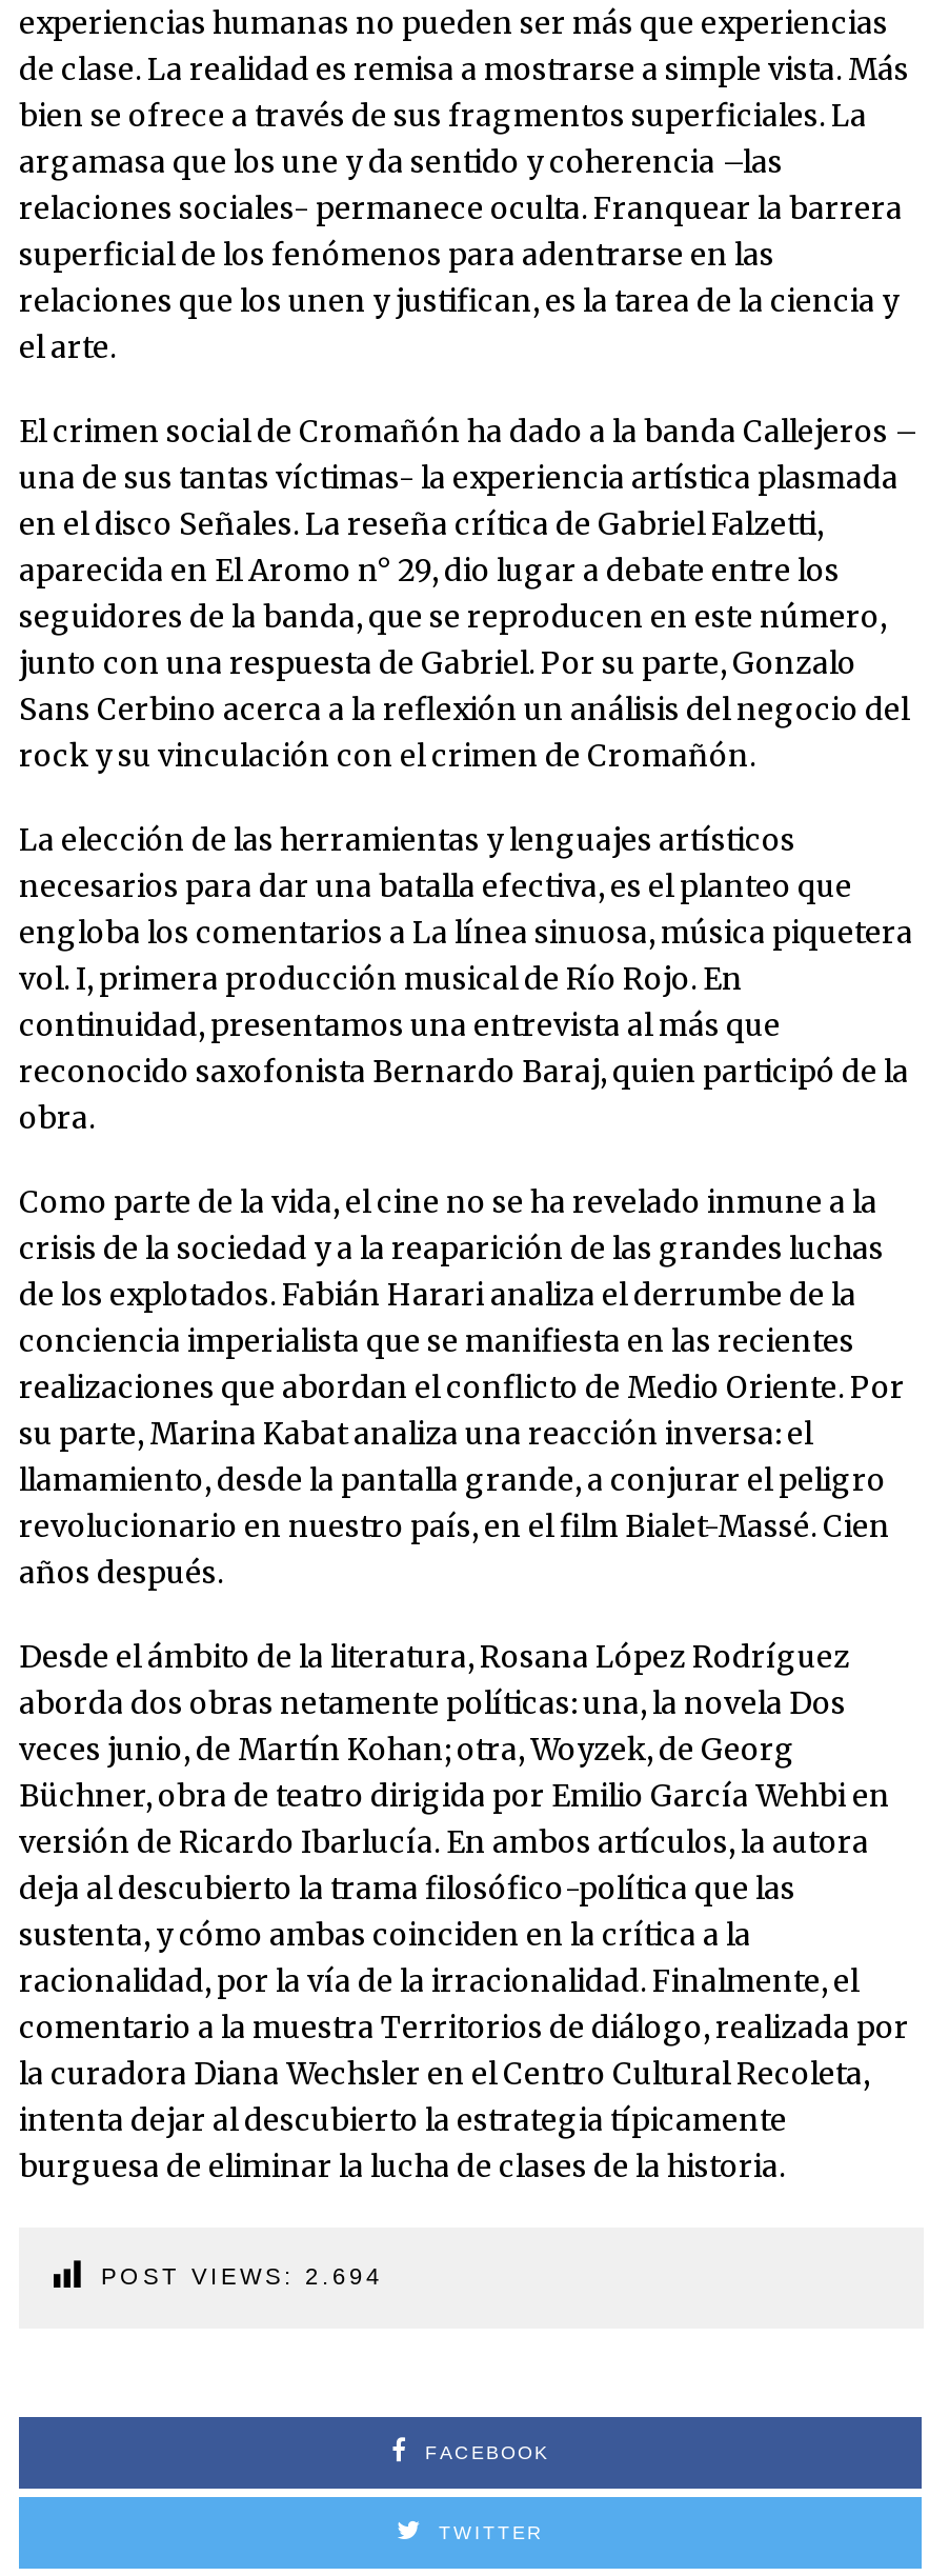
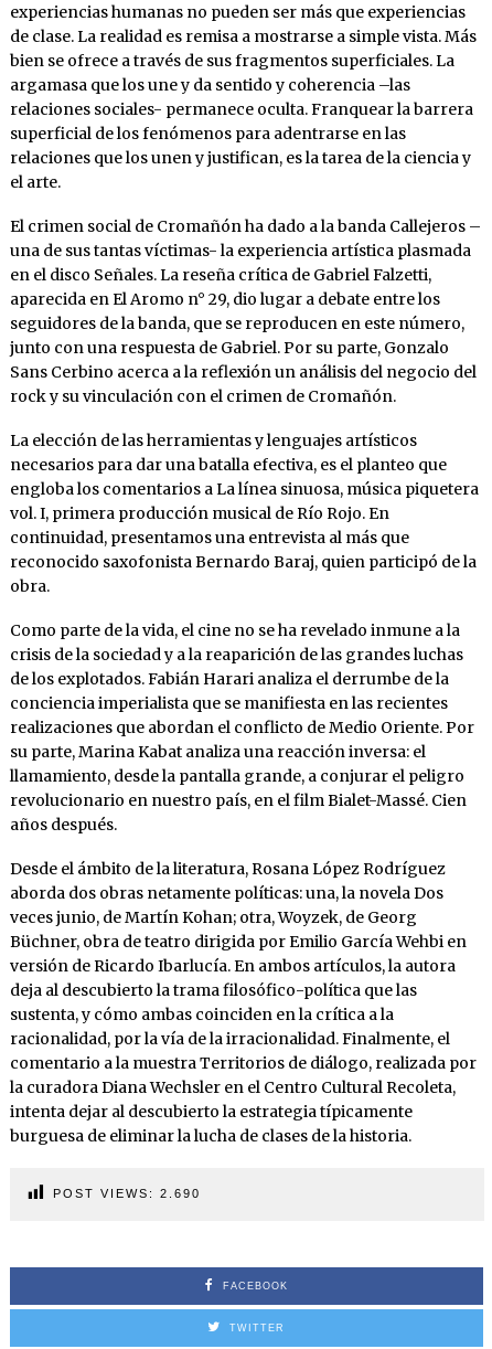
[101,2263,383,2288] POST VIEWS: 2.694 -> [53,1187,201,1200] POST VIEWS: 2.690

